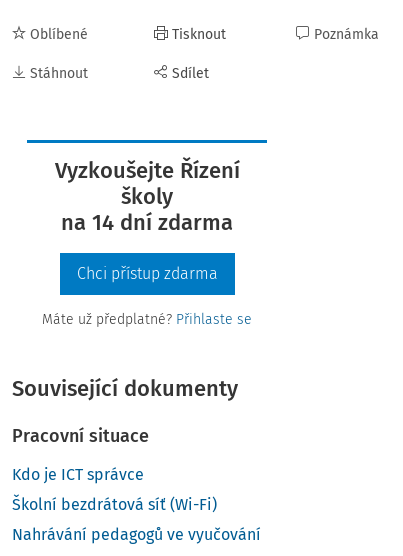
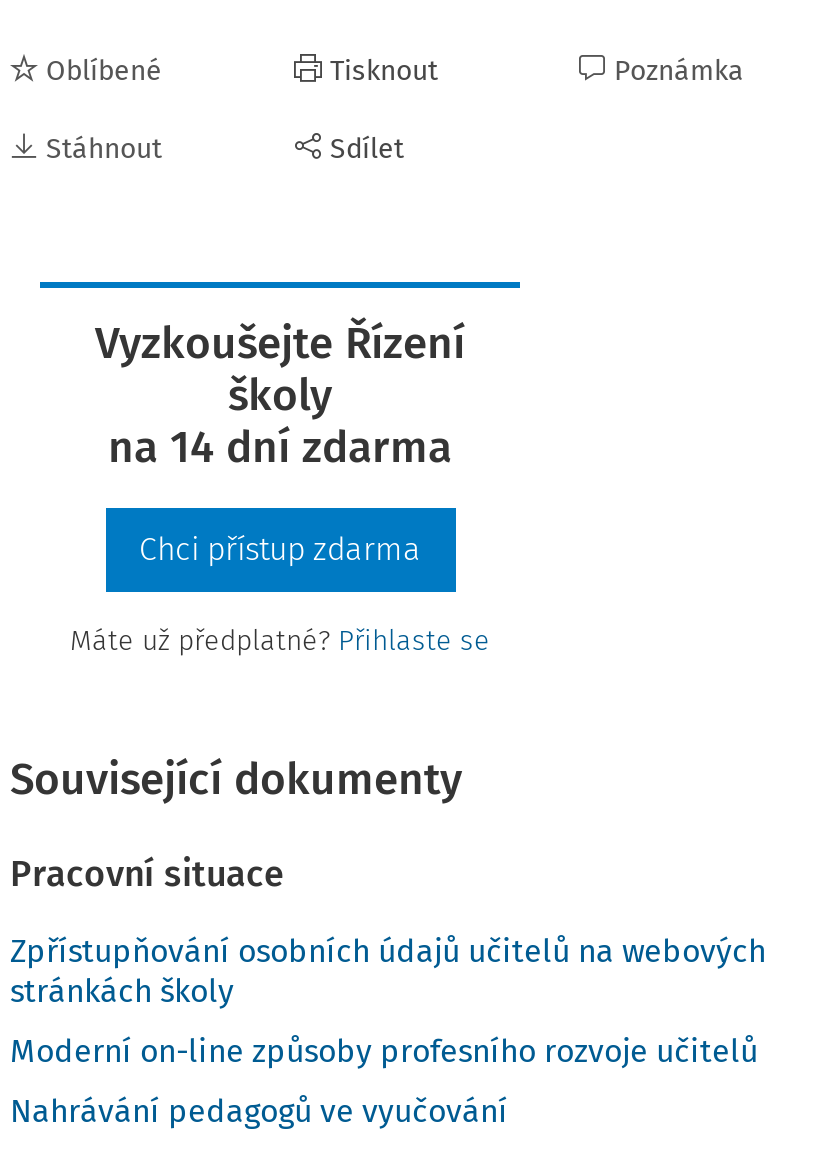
[12,465,144,484] Kdo je ICT správce -> [10,932,766,1010] Zpřístupňování osobních údajů učitelů na webových | stránkách školy
[12,495,217,514] Školní bezdrátová síť (Wi-Fi) -> [10,1032,758,1070] Moderní on-line způsoby profesního rozvoje učitelů

